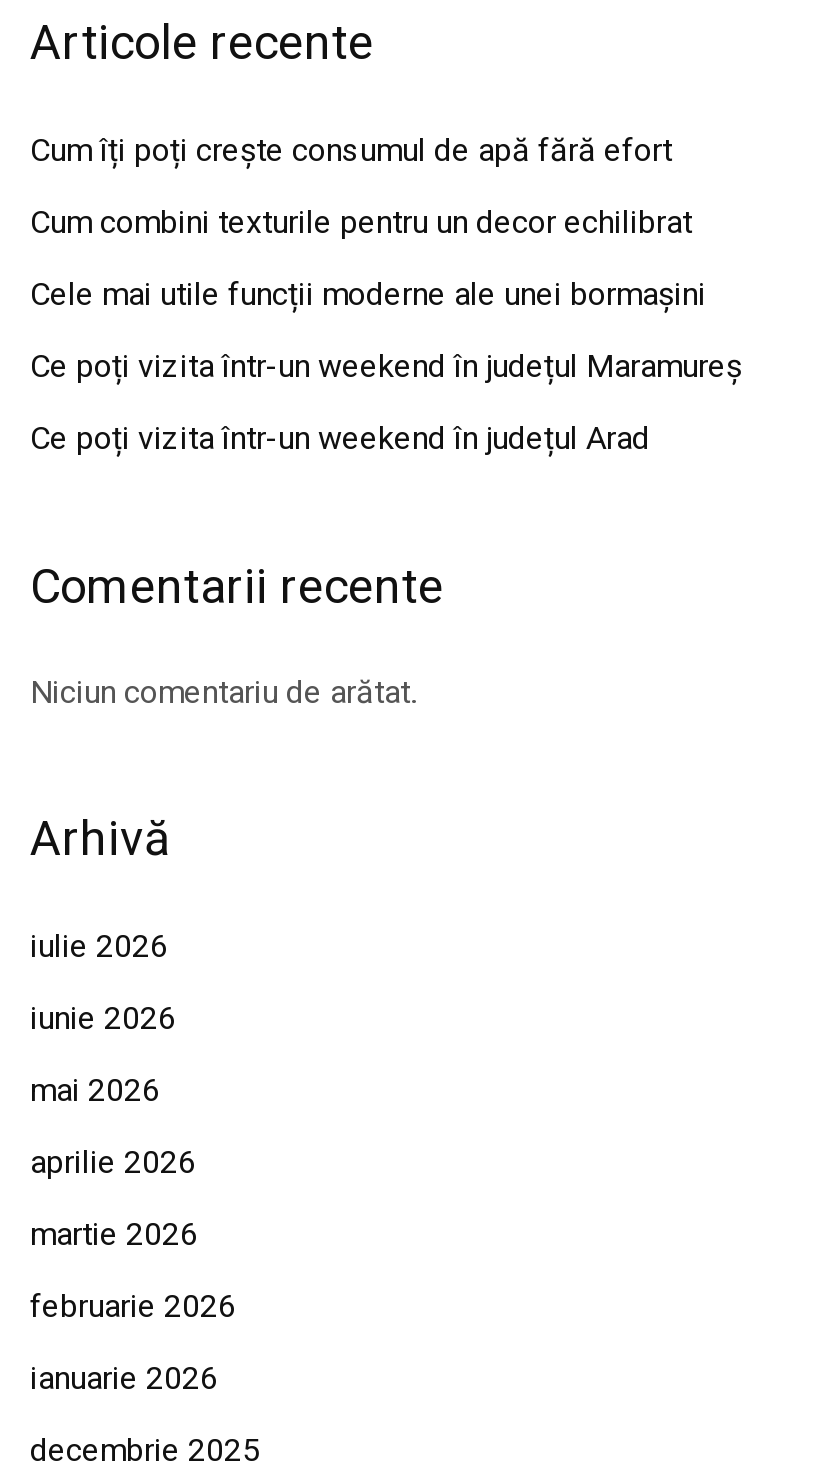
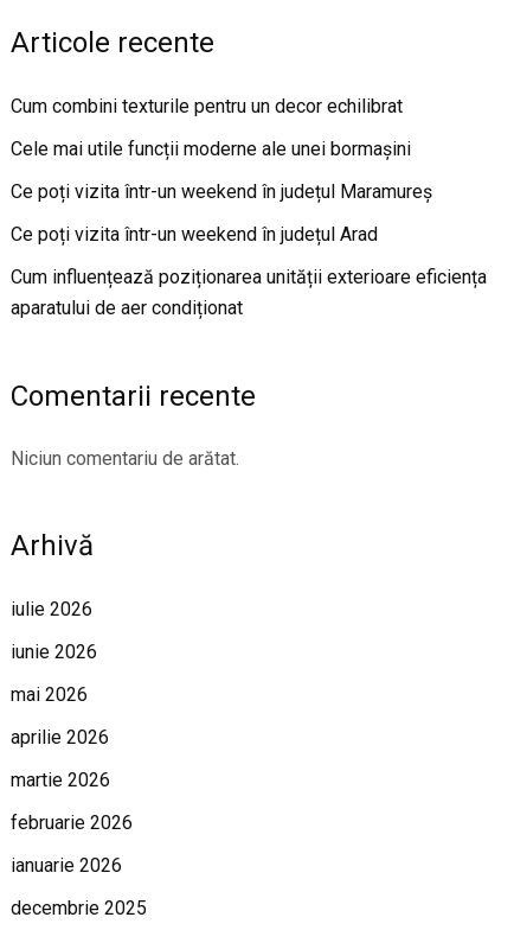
[30,131,672,169] Cum îți poți crește consumul de apă fără efort -> none
moved [30,203,742,457] -> [11,95,432,246]: Cum combini texturile pentru un decor echilibrat | Cele mai utile funcții moderne ale unei bormașini | Ce poți vizita într-un weekend în județul Maramureș | Ce poți vizita într-un weekend în județul Arad
none -> [11,266,487,319] Cum influențează poziționarea unității exterioare eficiența | aparatului de aer condiționat

